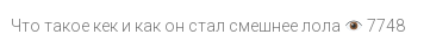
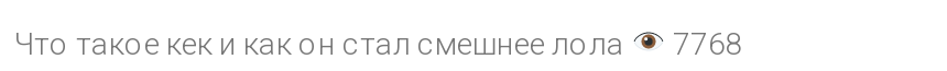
[11,17,405,36] Что такое кек и как он стал смешнее лола 7748 -> [14,26,743,61] Что такое кек и как он стал смешнее лола 7768

